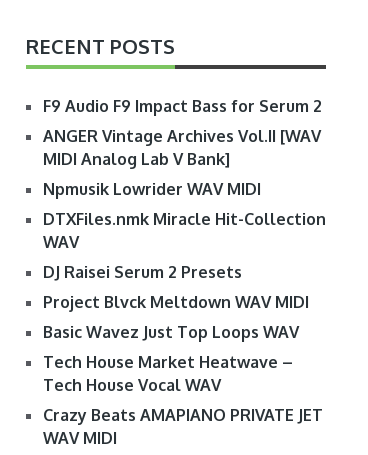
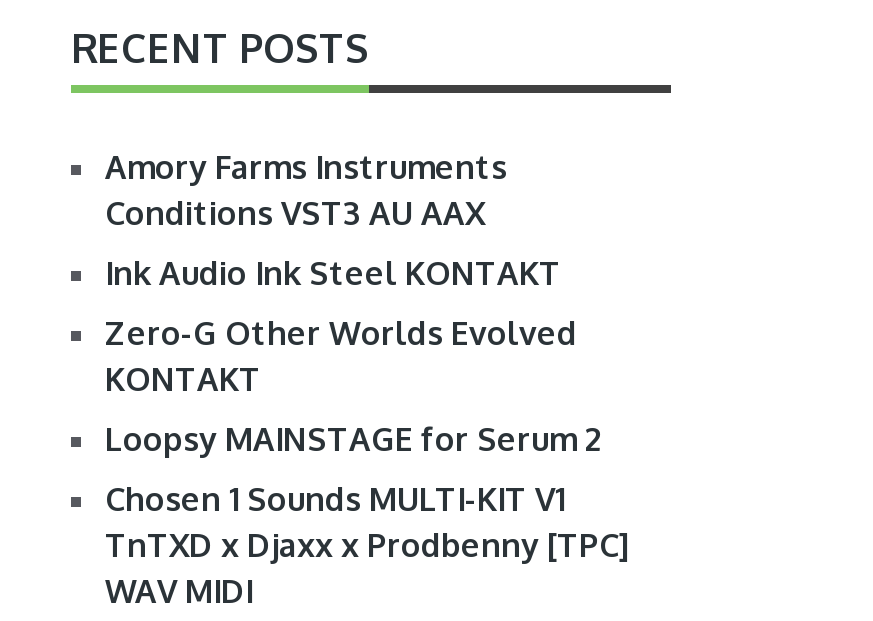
[43,96,326,425] F9 Audio F9 Impact Bass for Serum 2 | ANGER Vintage Archives Vol.II [WAV | MIDI Analog Lab V Bank] | Npmusik Lowrider WAV MIDI | DTXFiles.nmk Miracle Hit-Collection | WAV | DJ Raisei Serum 2 Presets | Project Blvck Meltdown WAV MIDI | Basic Wavez Just Top Loops WAV | Tech House Market Heatwave – | Tech House Vocal WAV | Crazy Beats AMAPIANO PRIVATE JET -> [105,147,629,565] Amory Farms Instruments | Conditions VST3 AU AAX | Ink Audio Ink Steel KONTAKT | Zero-G Other Worlds Evolved | KONTAKT | Loopsy MAINSTAGE for Serum 2 | Chosen 1 Sounds MULTI-KIT V1 | TnTXD x Djaxx x Prodbenny [TPC]

